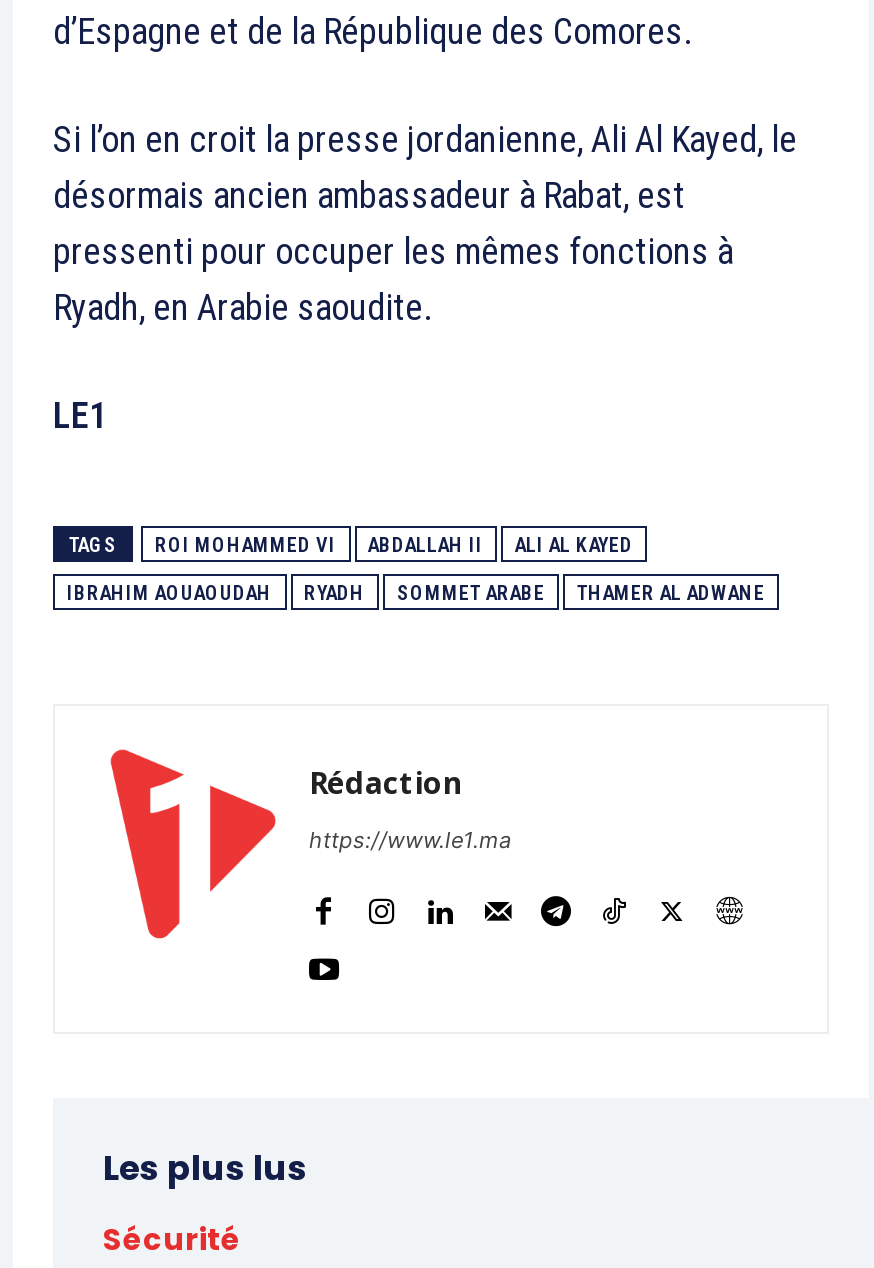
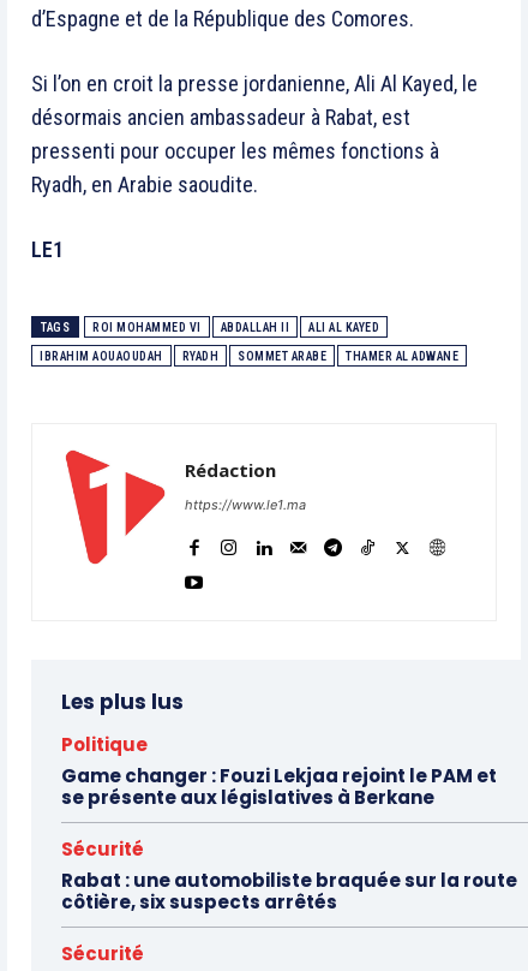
none -> [61,732,517,914] Politique | Game changer : Fouzi Lekjaa rejoint le PAM et | se présente aux législatives à Berkane | Sécurité | Rabat : une automobiliste braquée sur la route | côtière, six suspects arrêtés

